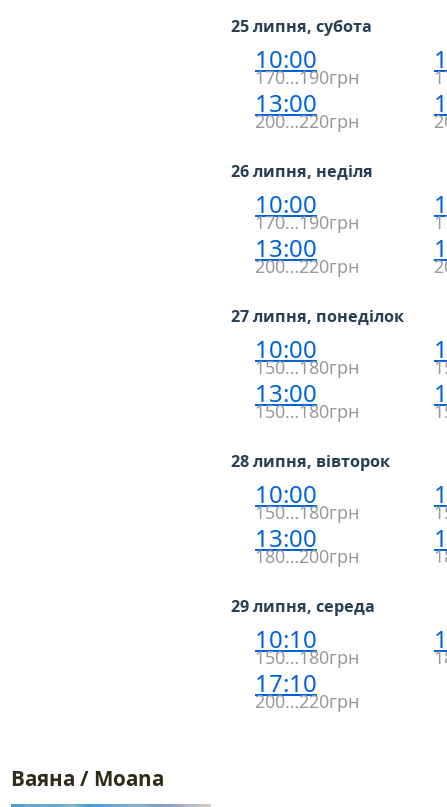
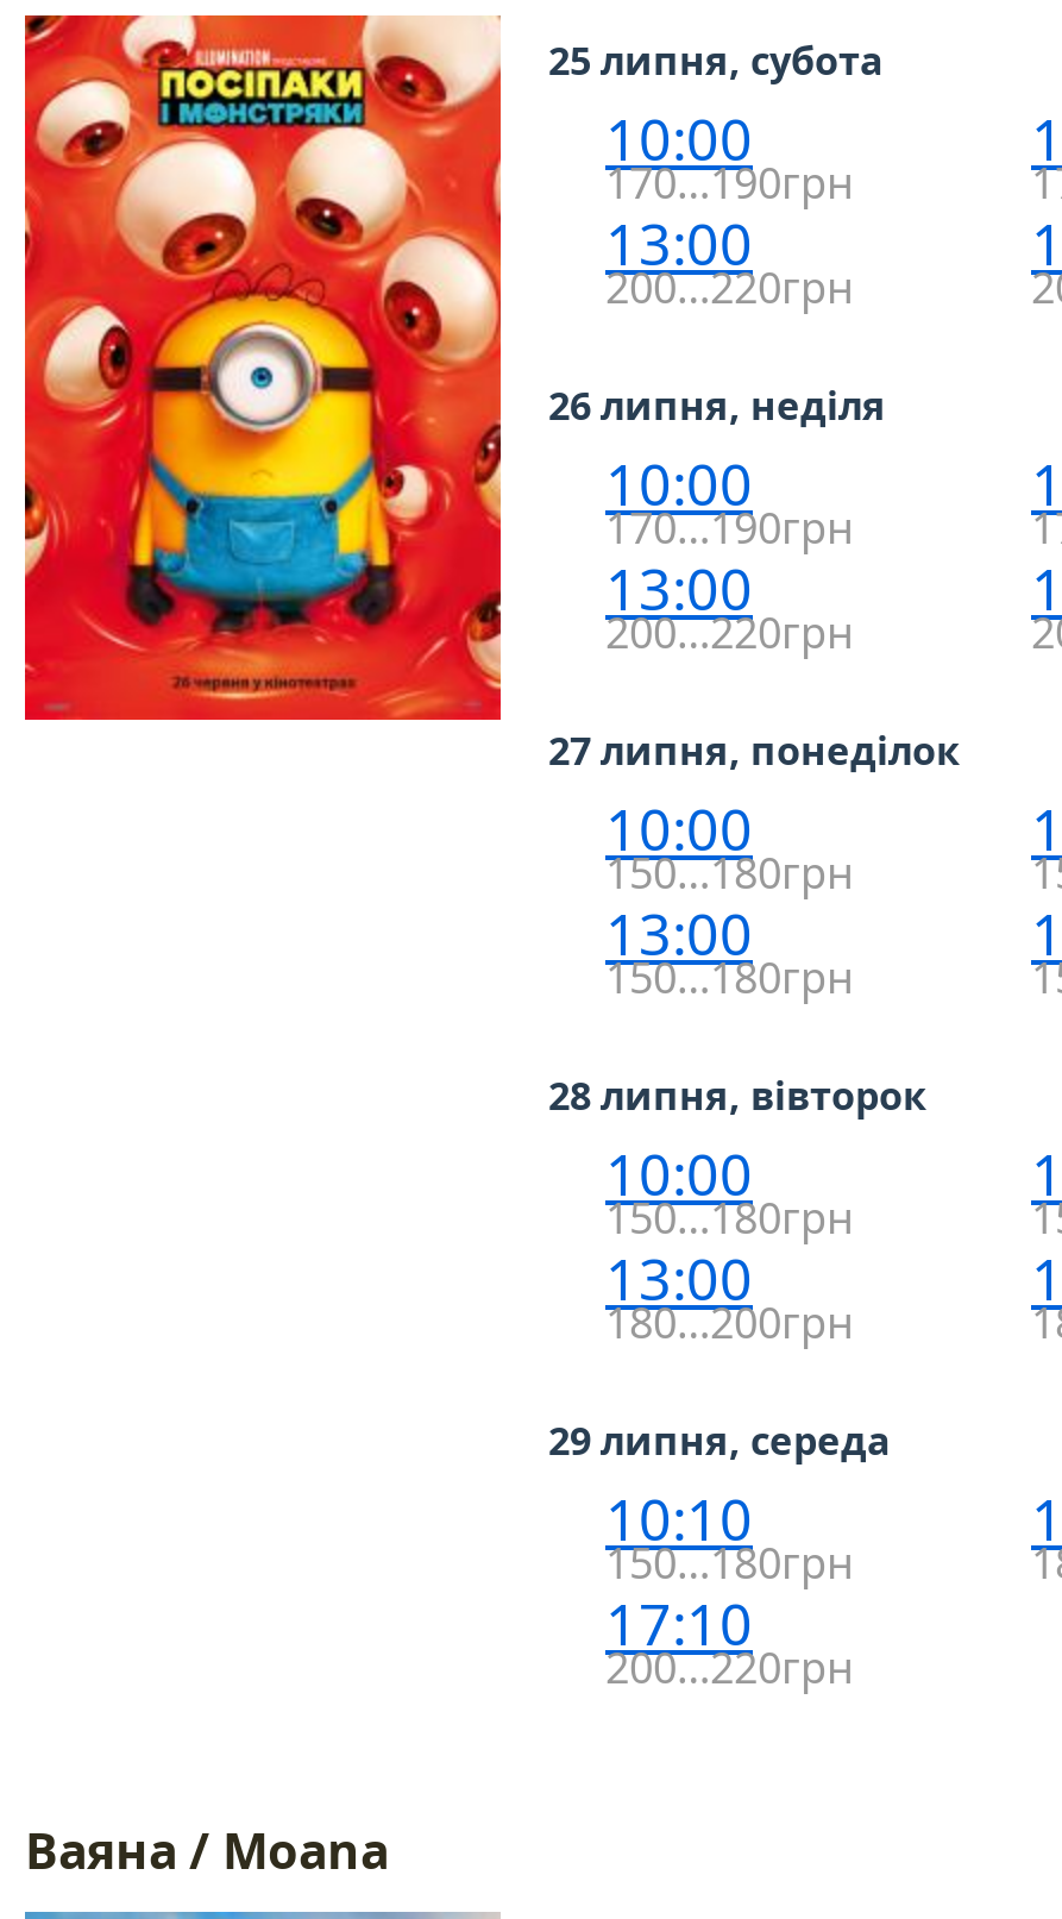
none -> [23,13,503,722] [image]

